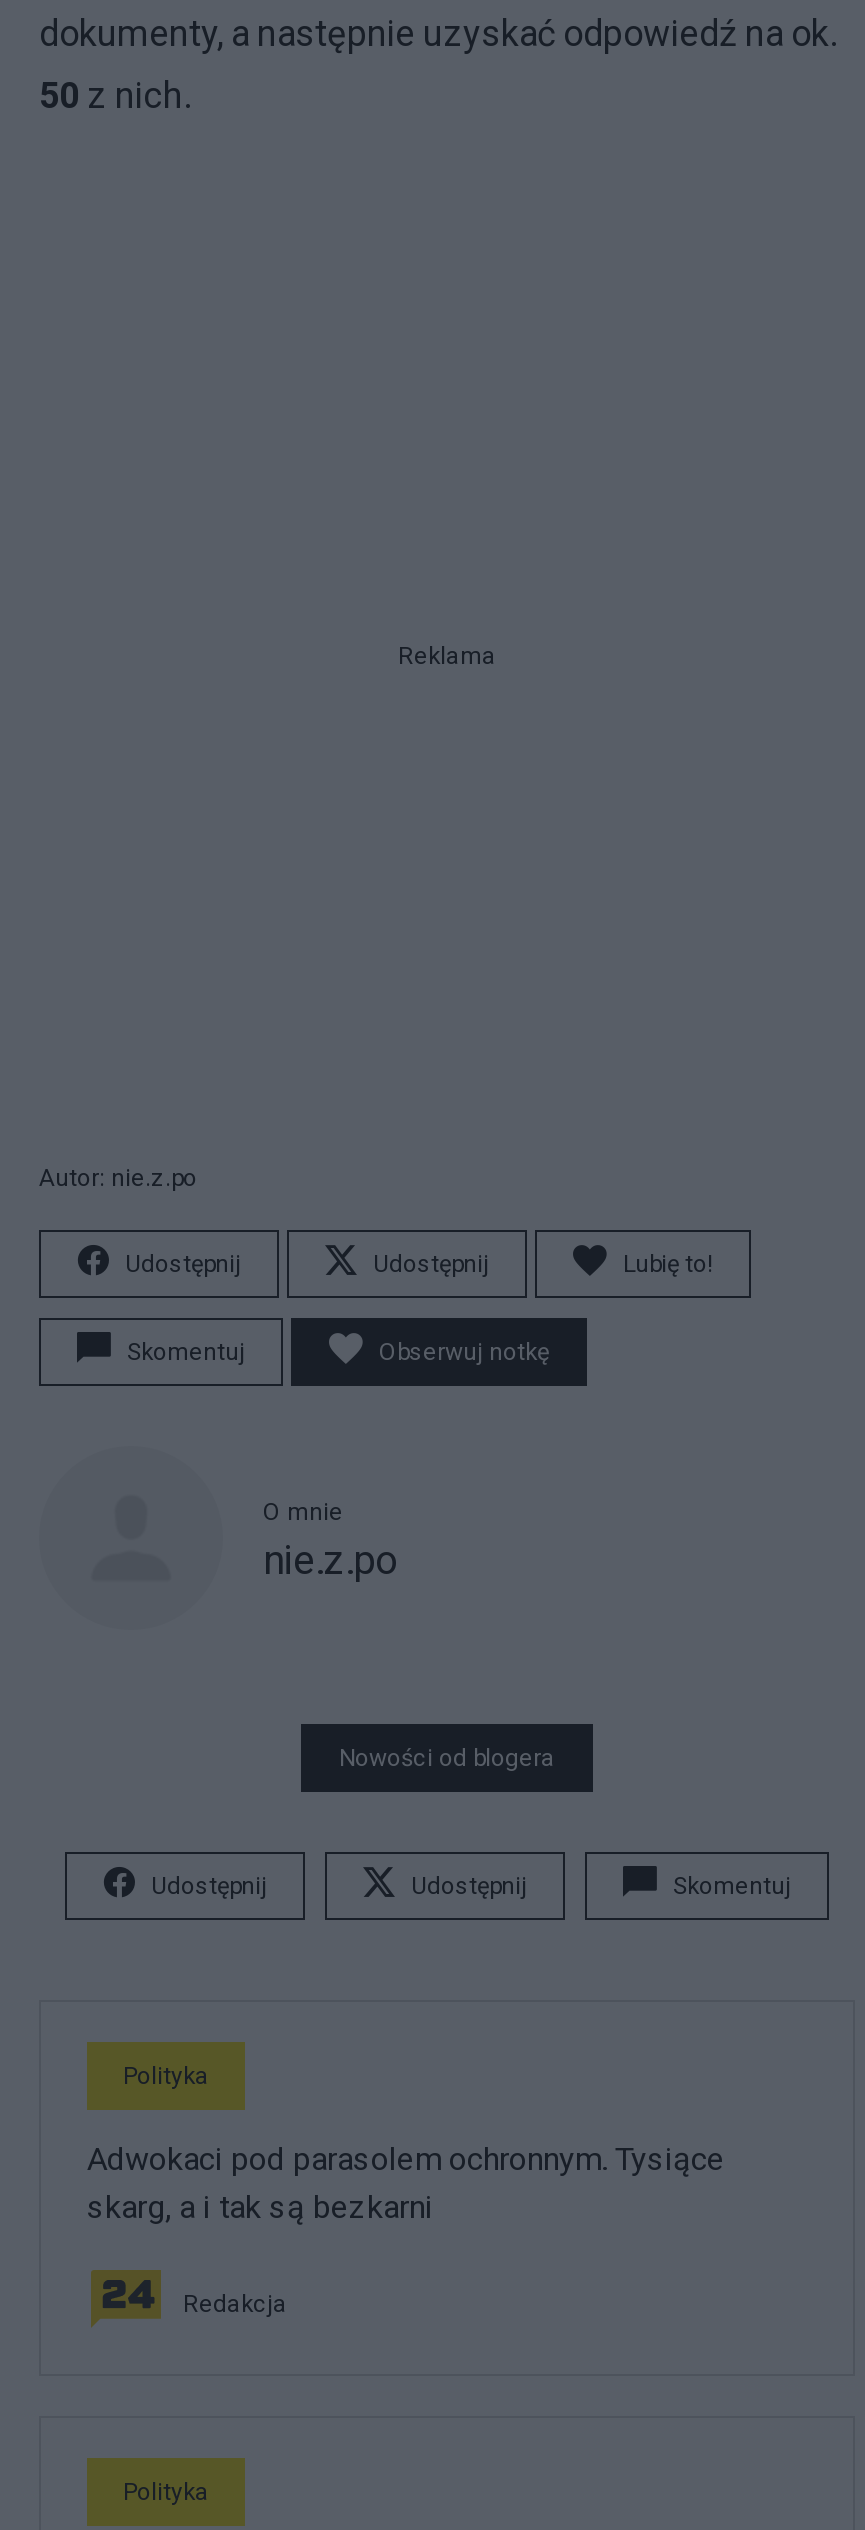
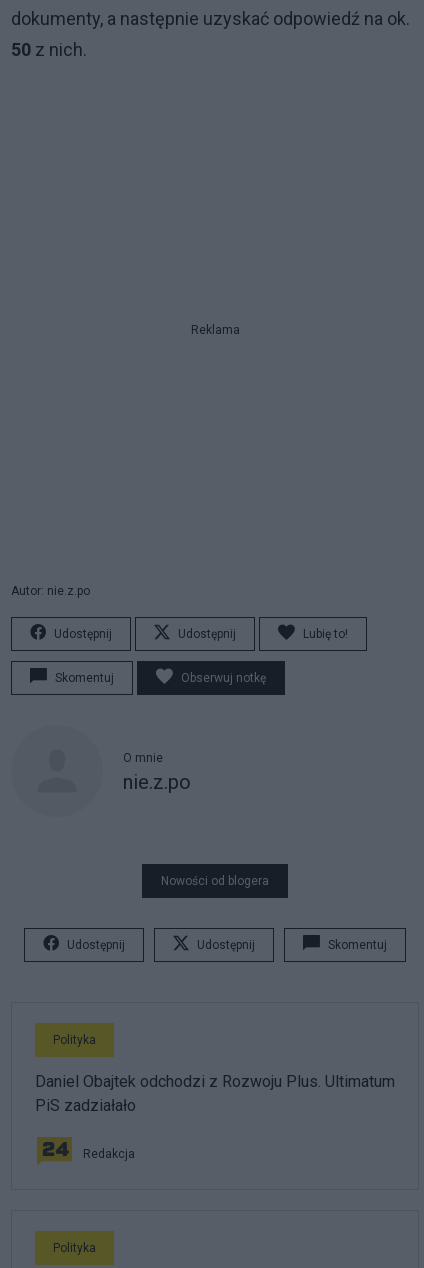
[87,2139,725,2225] Adwokaci pod parasolem ochronnym. Tysiące | skarg, a i tak są bezkarni -> [35,1071,395,1114] Daniel Obajtek odchodzi z Rozwoju Plus. Ultimatum | PiS zadziałało

